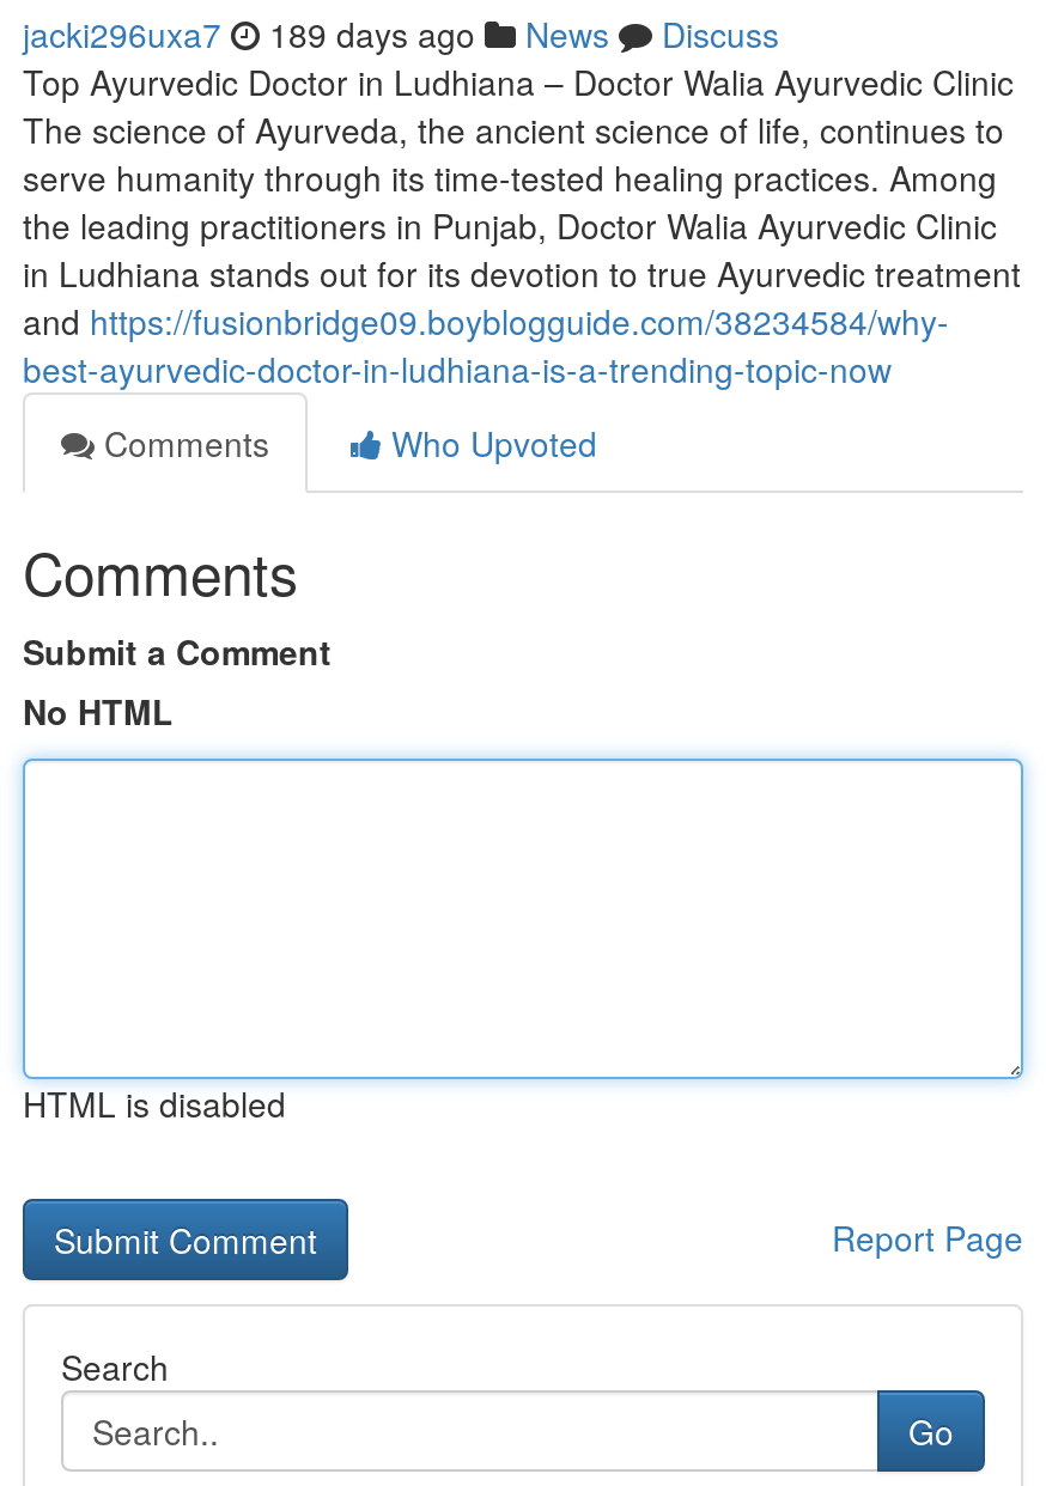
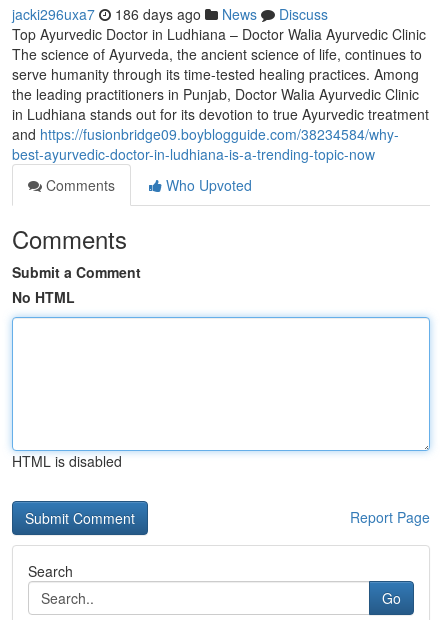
[23,10,779,57] jacki296uxa7 189 days ago News Discuss -> [12,4,328,24] jacki296uxa7 186 days ago News Discuss

